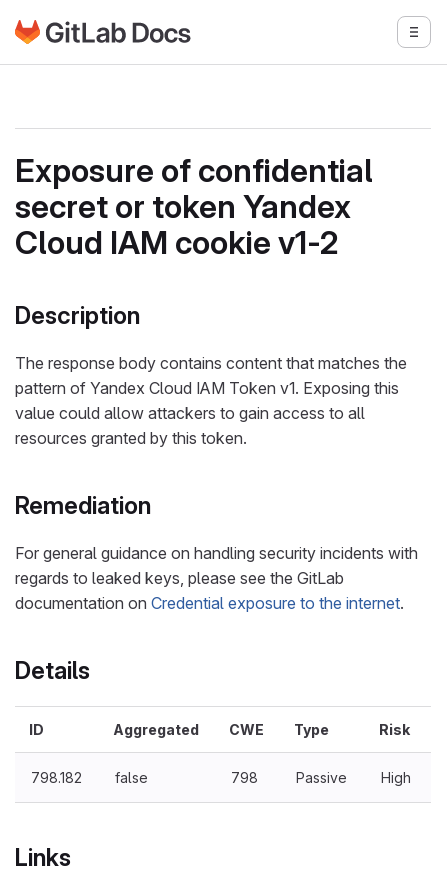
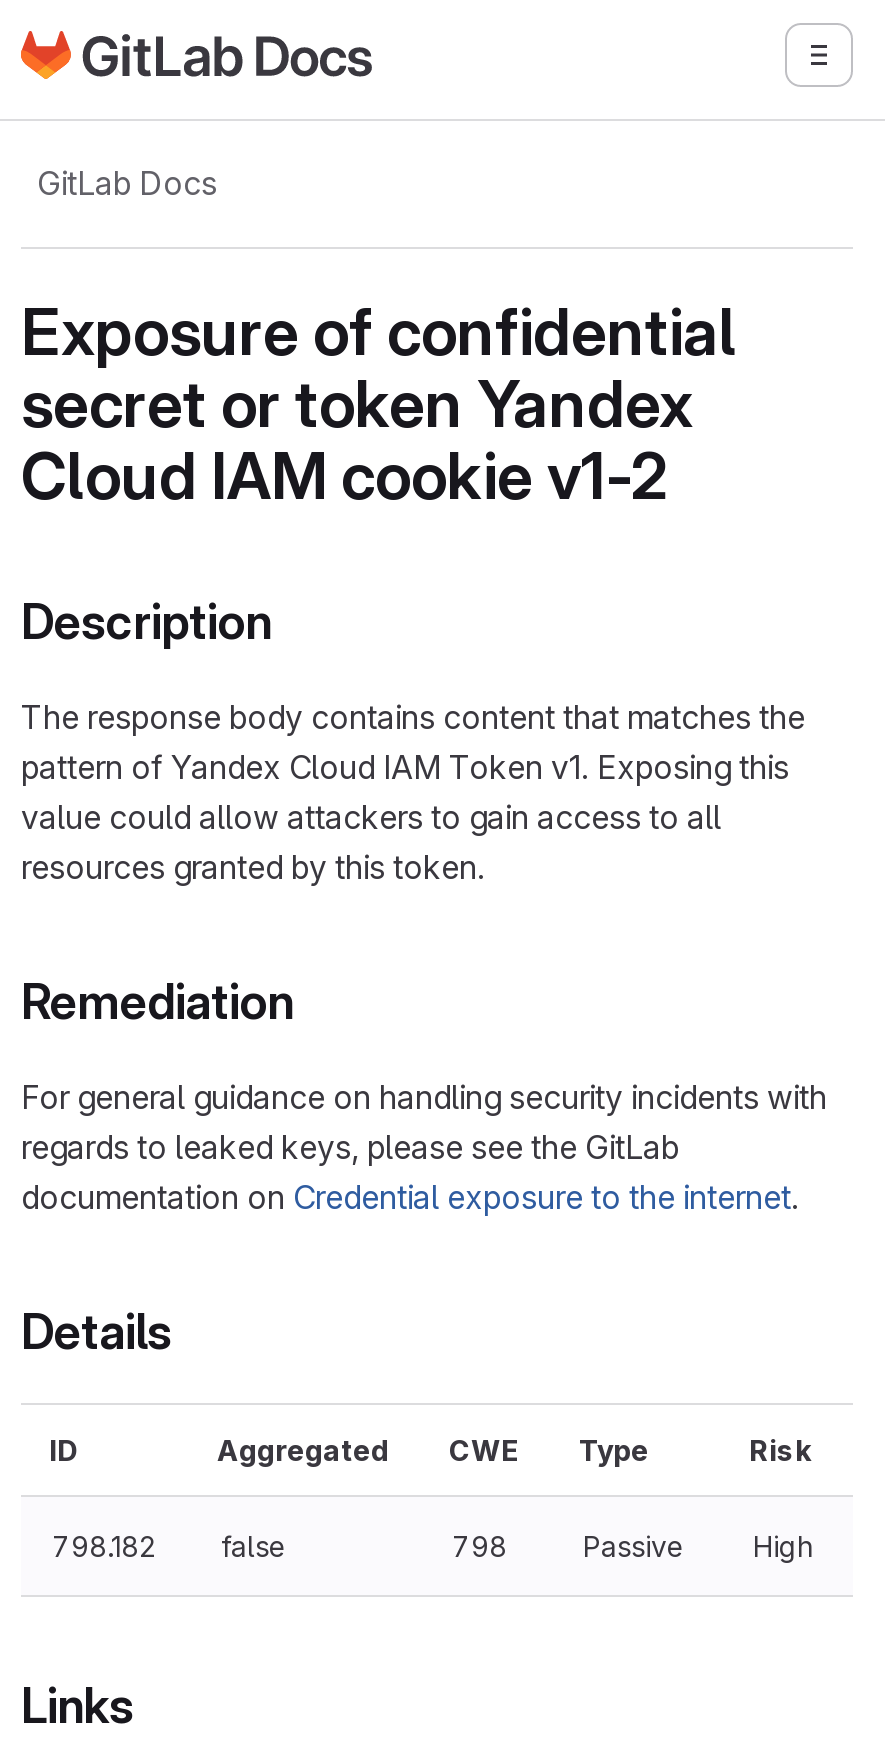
none -> [37,163,217,203] GitLab Docs

